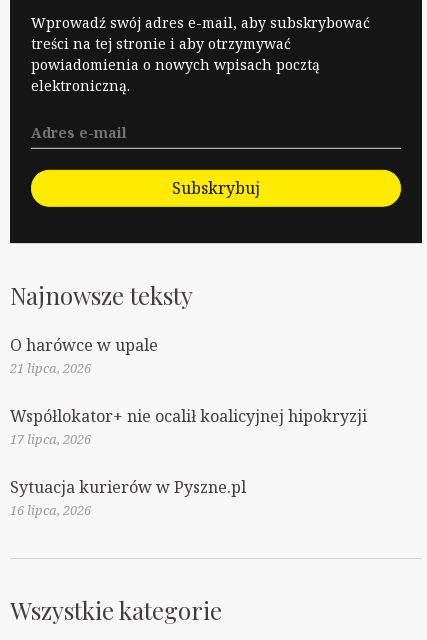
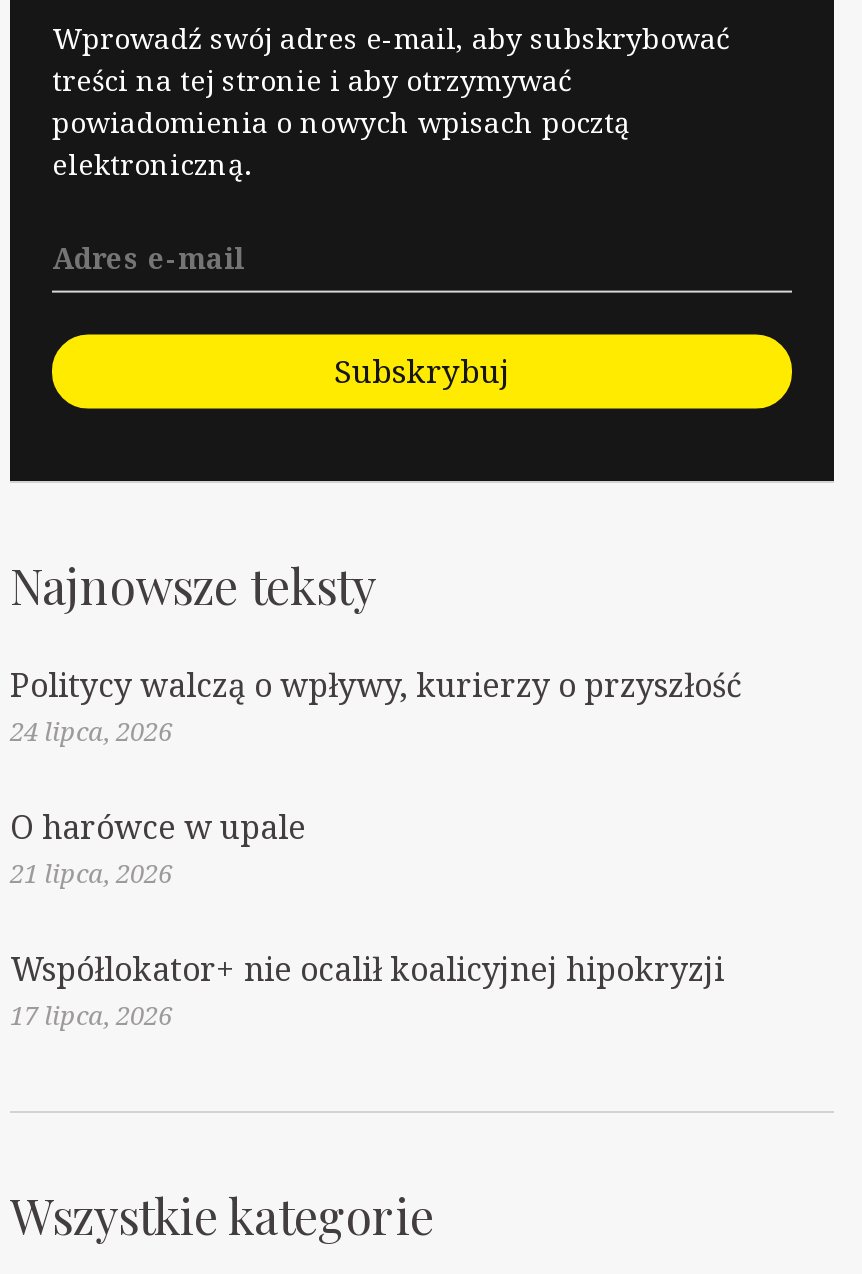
none -> [10,662,742,748] Politycy walczą o wpływy, kurierzy o przyszłość | 24 lipca, 2026
moved [10,334,367,448] -> [10,804,724,1032]: O harówce w upale | 21 lipca, 2026 | Współlokator+ nie ocalił koalicyjnej hipokryzji | 17 lipca, 2026
[10,476,246,519] Sytuacja kurierów w Pyszne.pl | 16 lipca, 2026 -> none

